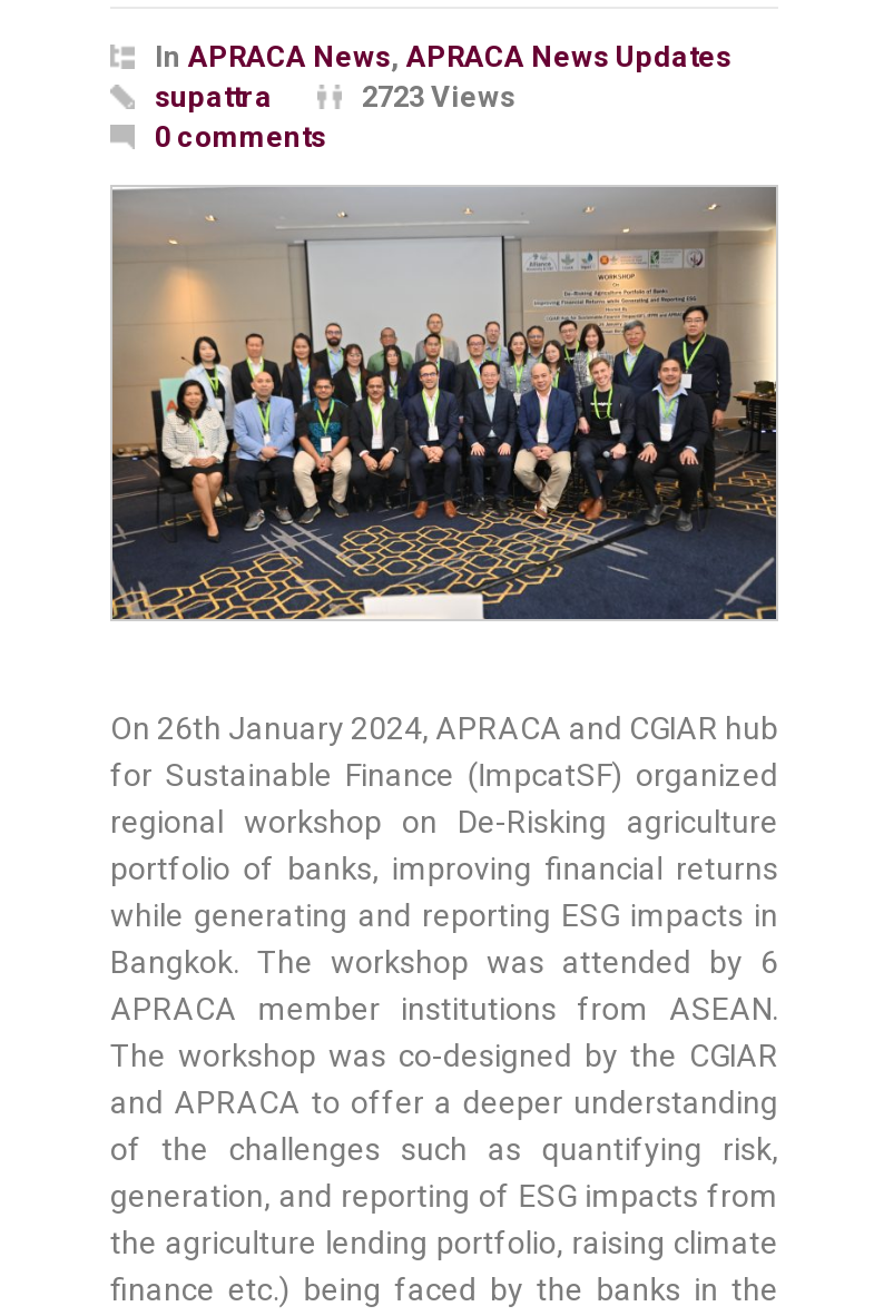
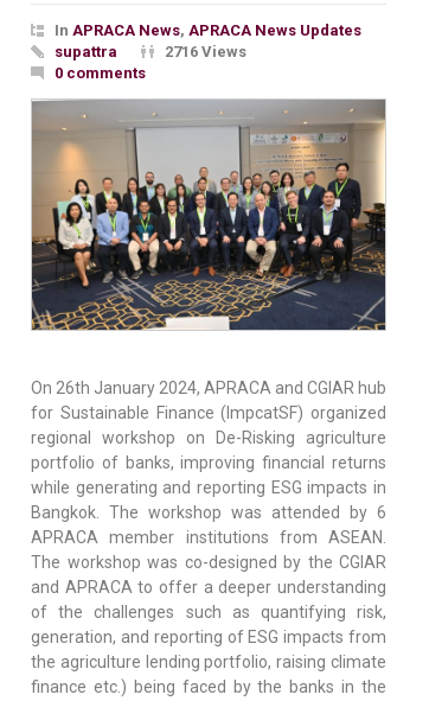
[362,80,515,114] 2723 Views -> [165,43,246,60] 2716 Views

